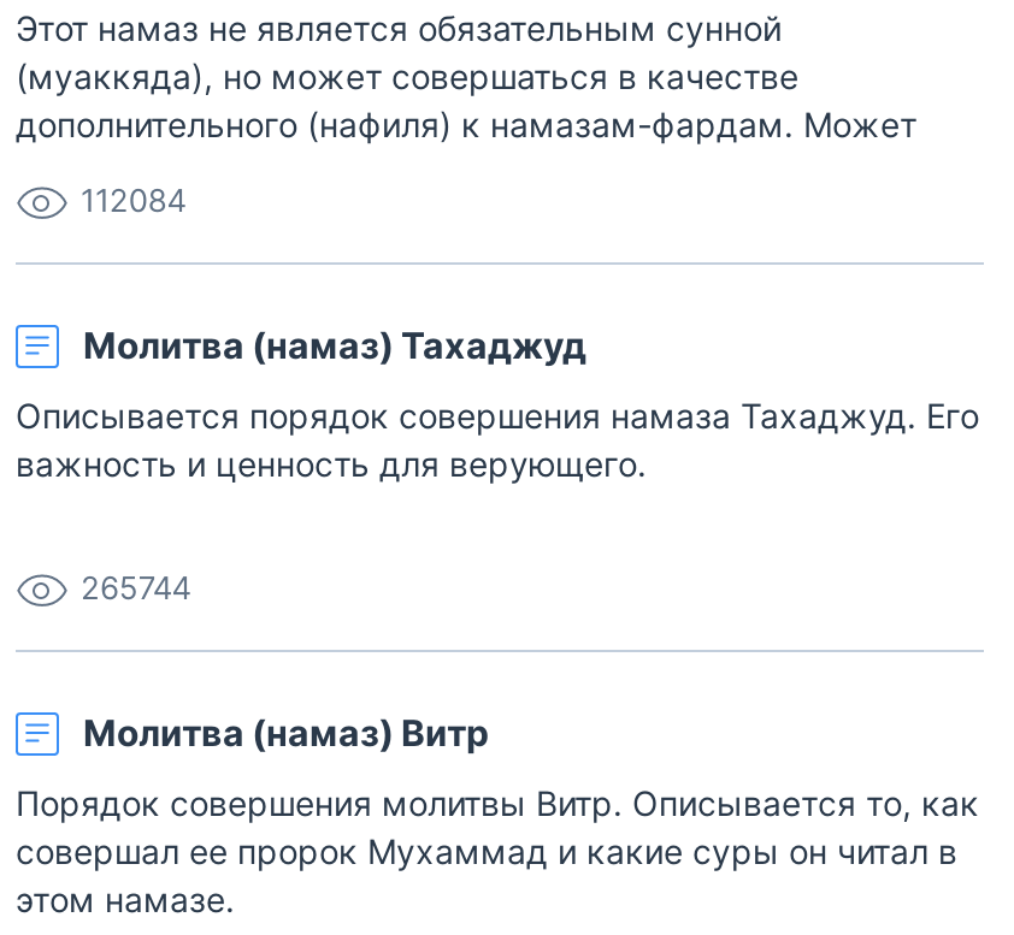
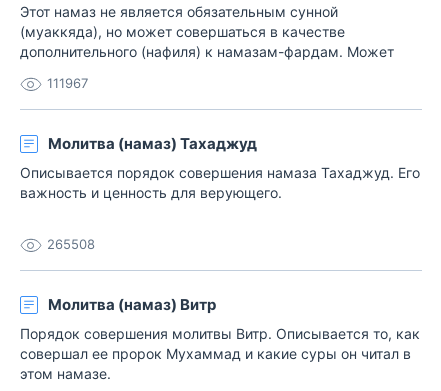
[81,180,186,219] 112084 -> [47,75,88,91] 111967
[81,568,191,606] 265744 -> [47,236,95,252] 265508

